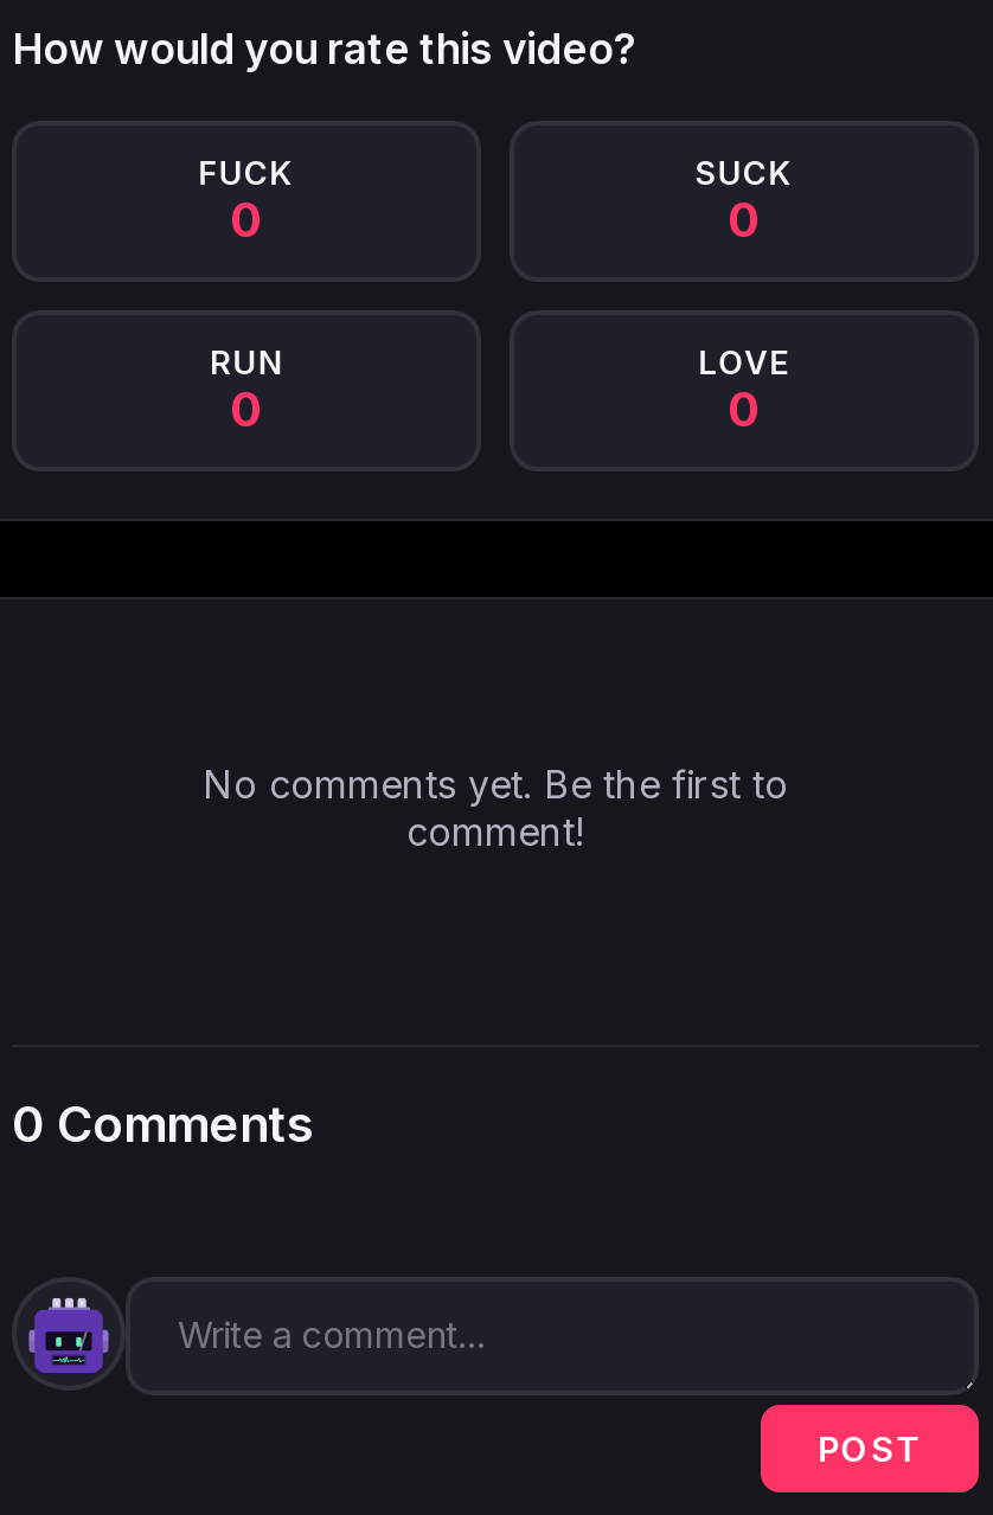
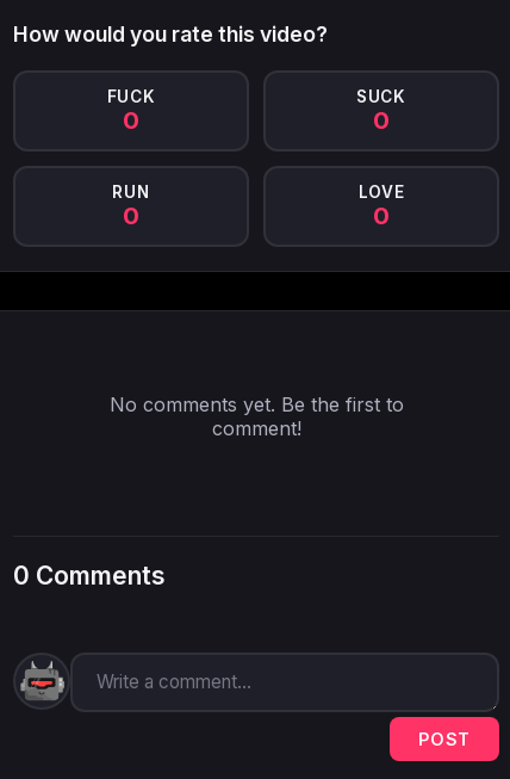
[28,1296,114,1374] [image] -> [20,661,66,701] [image]

